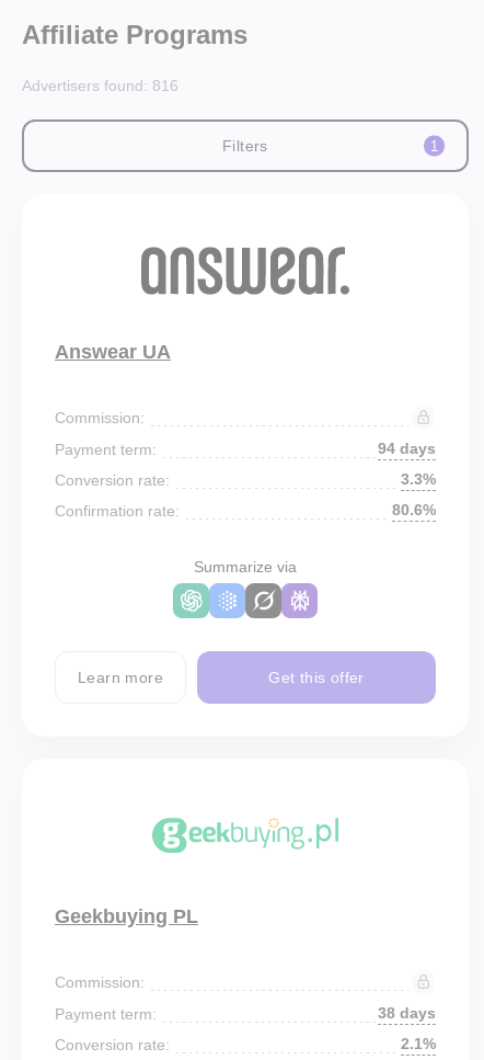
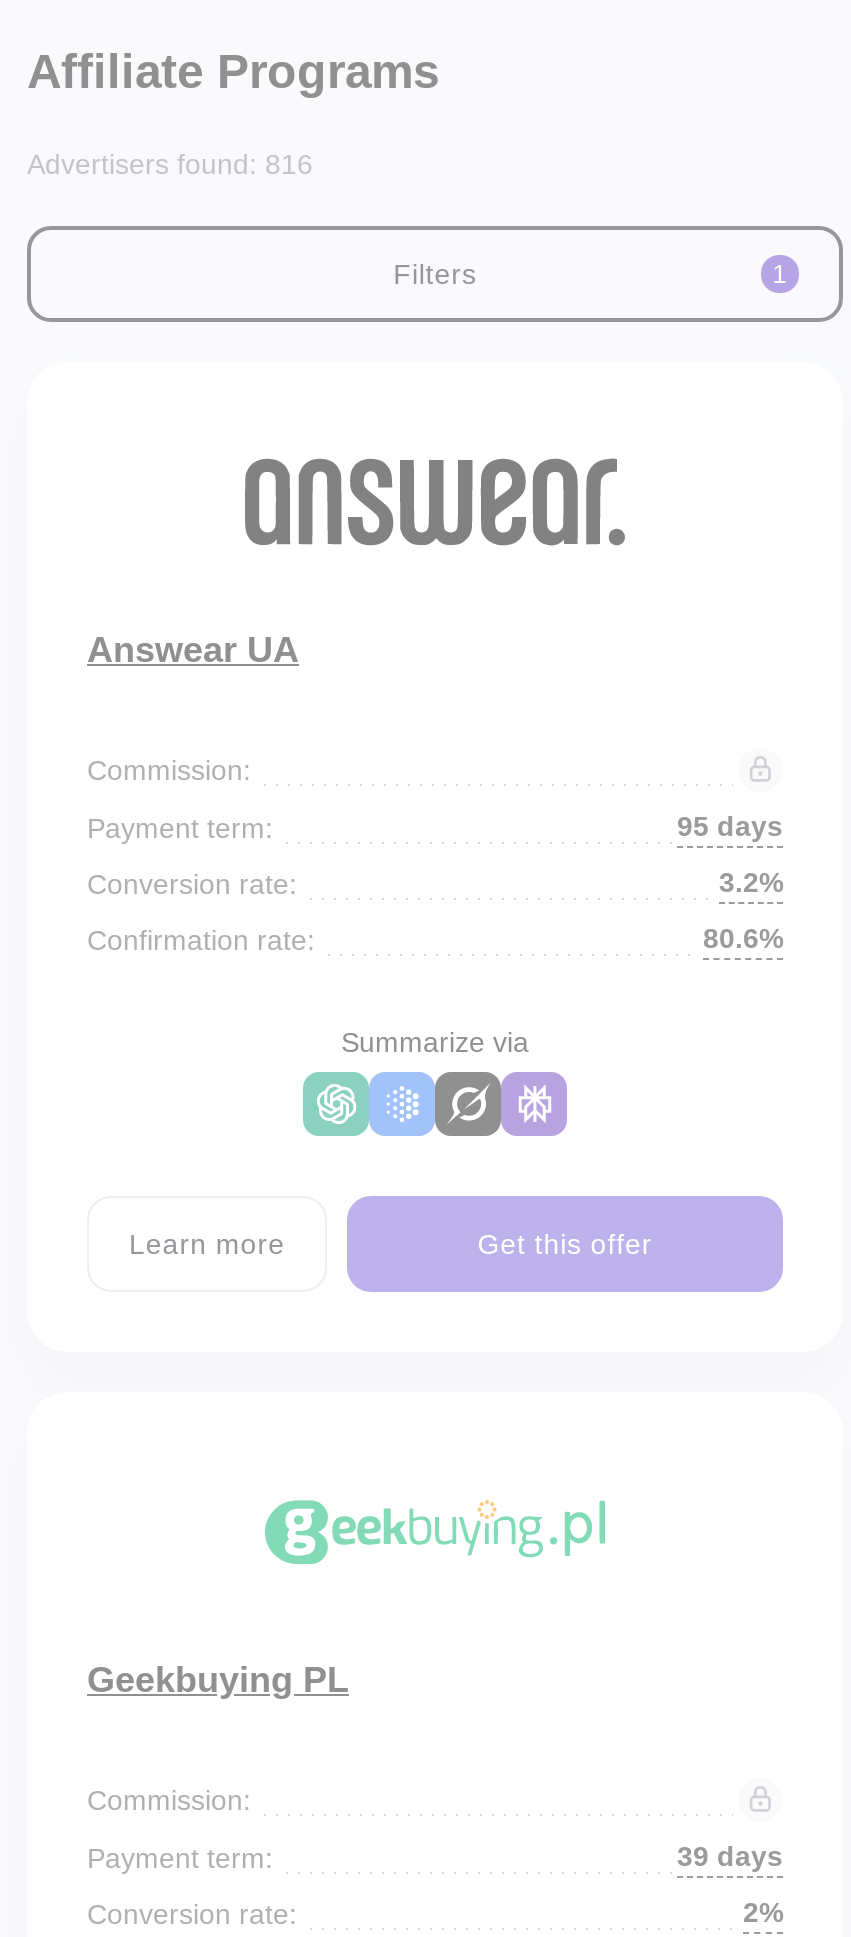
[378,440,436,457] 94 days -> [677,810,783,842] 95 days
[401,470,436,488] 3.3% -> [719,866,783,898] 3.2%
[378,1004,436,1022] 38 days -> [677,1840,783,1872] 39 days
[401,1035,436,1052] 2.1% -> [743,1896,783,1928] 2%

